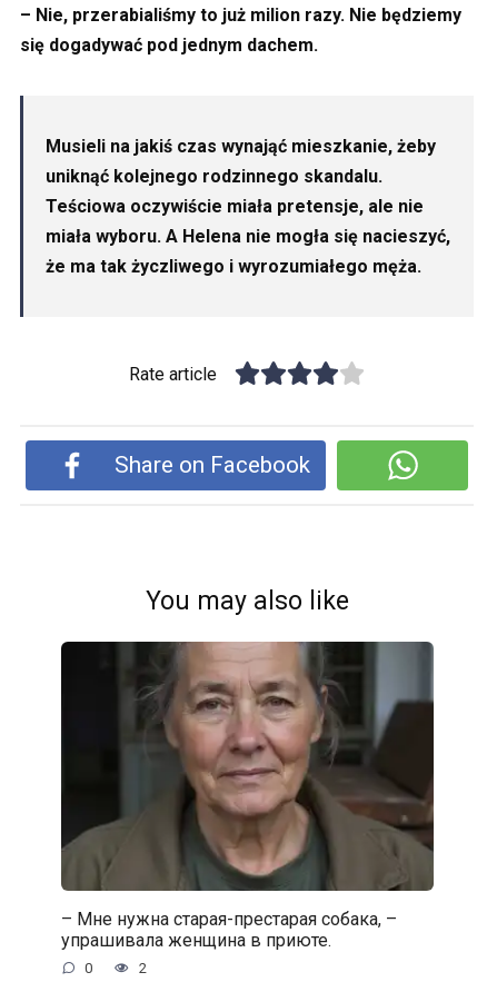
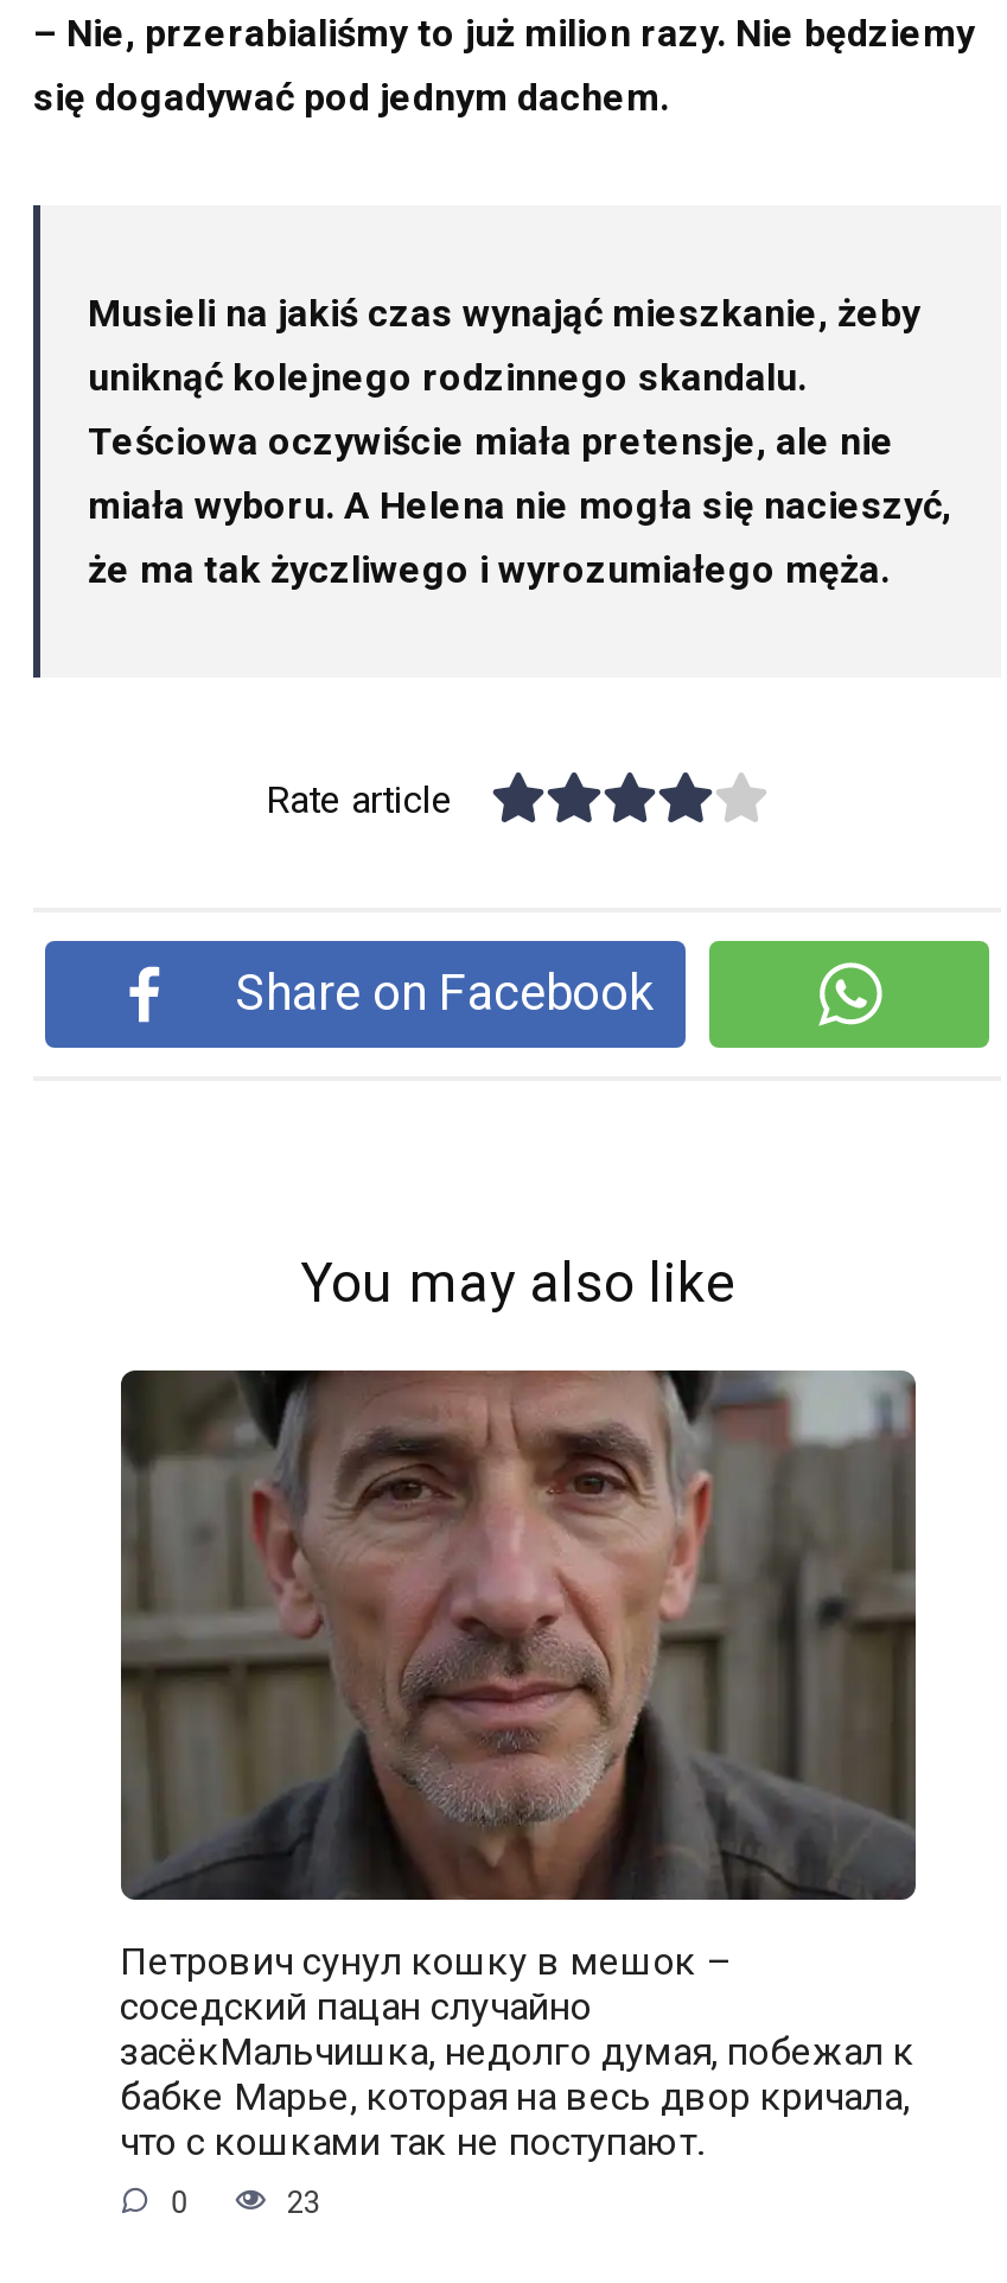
[61,641,434,951] [image] | – Мне нужна старая-престарая собака, – | упрашивала женщина в приюте. -> [120,1367,916,2164] [image] | Петрович сунул кошку в мешок – | соседский пацан случайно | засёкМальчишка, недолго думая, побежал к | бабке Марье, которая на весь двор кричала, | что с кошками так не поступают.
[139,960,147,977] 2 -> [287,2184,320,2219] 23

